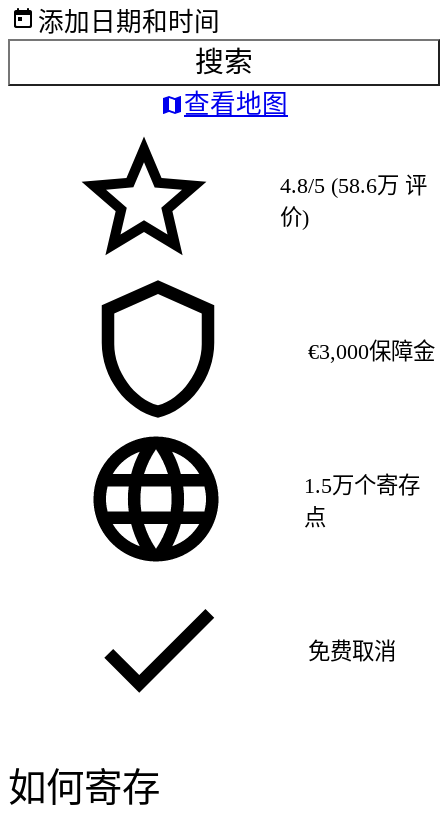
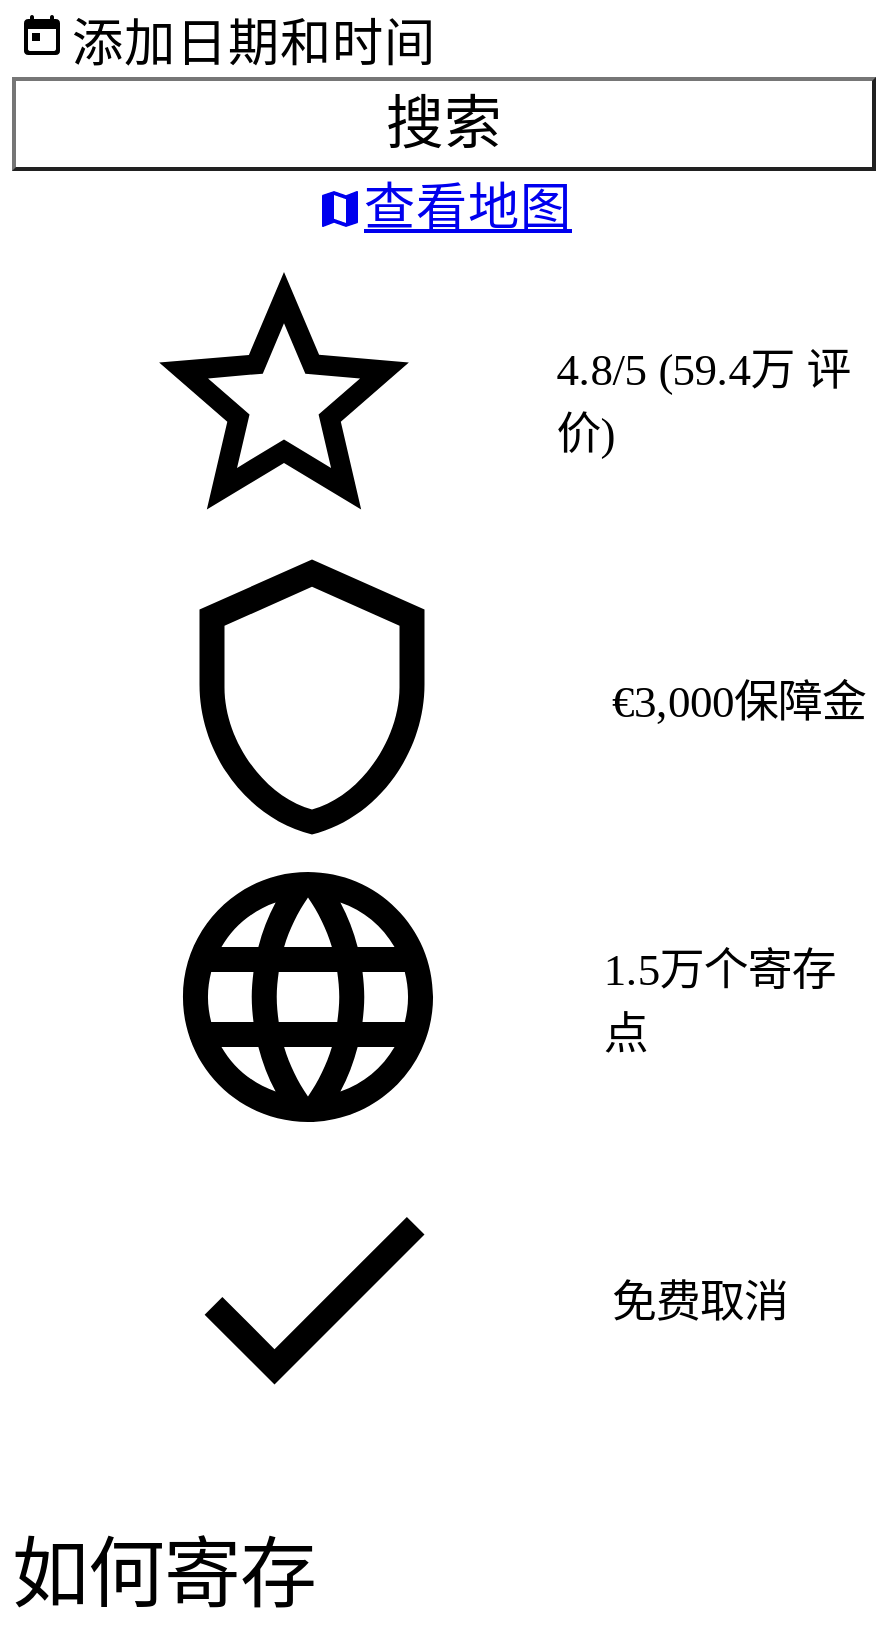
[280,173,427,198] 4.8/5 (58.6万 评 -> [557,346,851,396] 4.8/5 (59.4万 评

